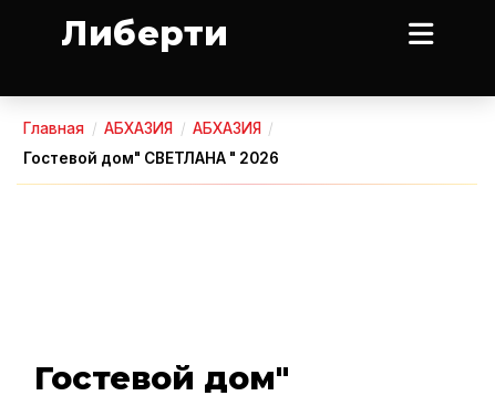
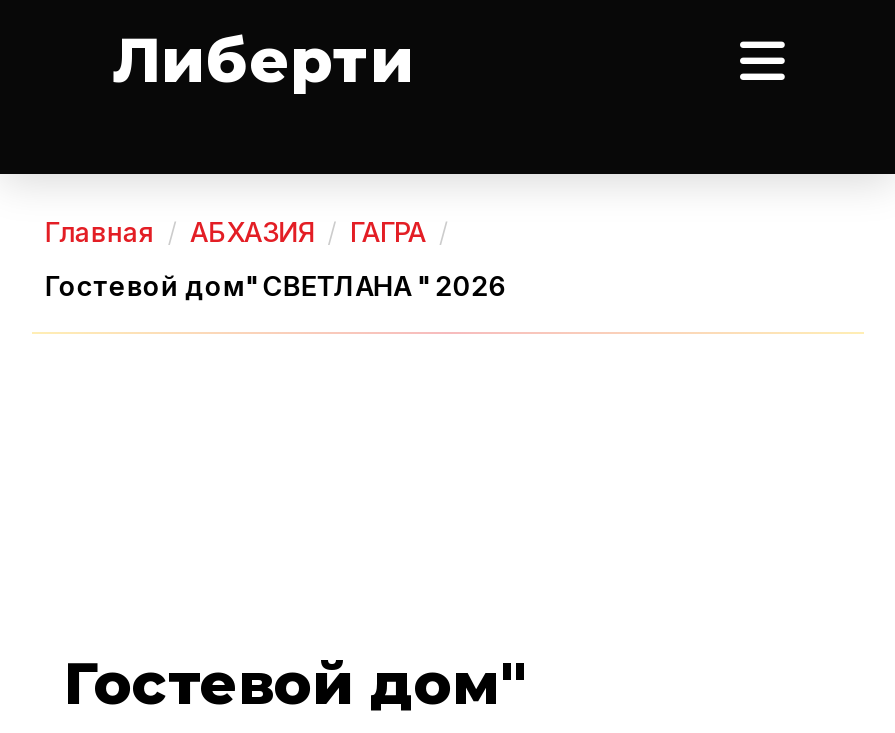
[24,119,274,137] Главная / АБХАЗИЯ / АБХАЗИЯ / -> [45,216,449,248] Главная / АБХАЗИЯ / ГАГРА /

